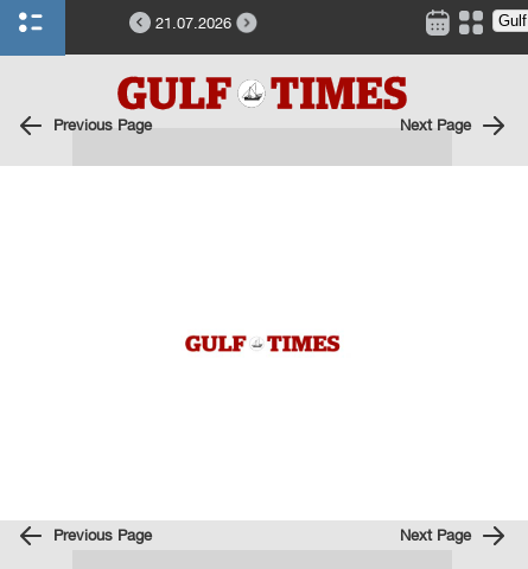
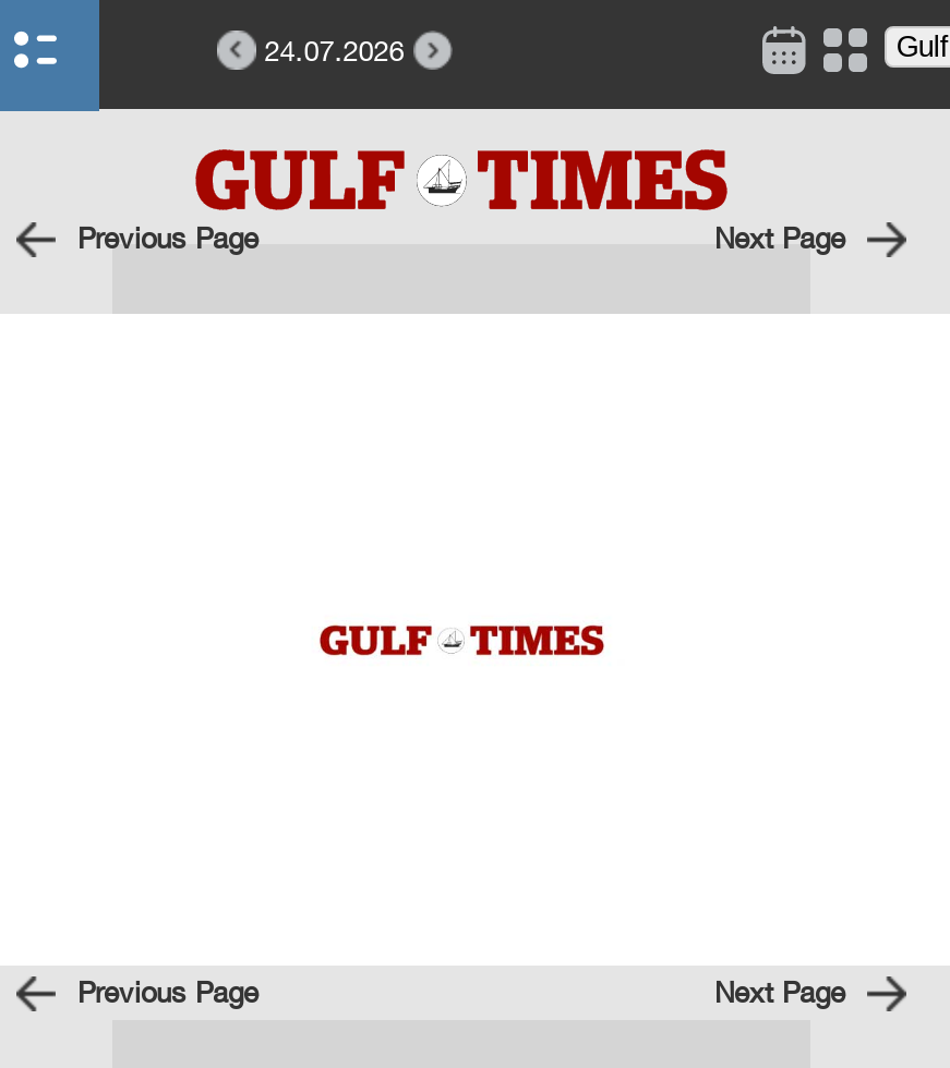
[150,14,236,31] 21.07.2026 -> [256,34,413,66] 24.07.2026

